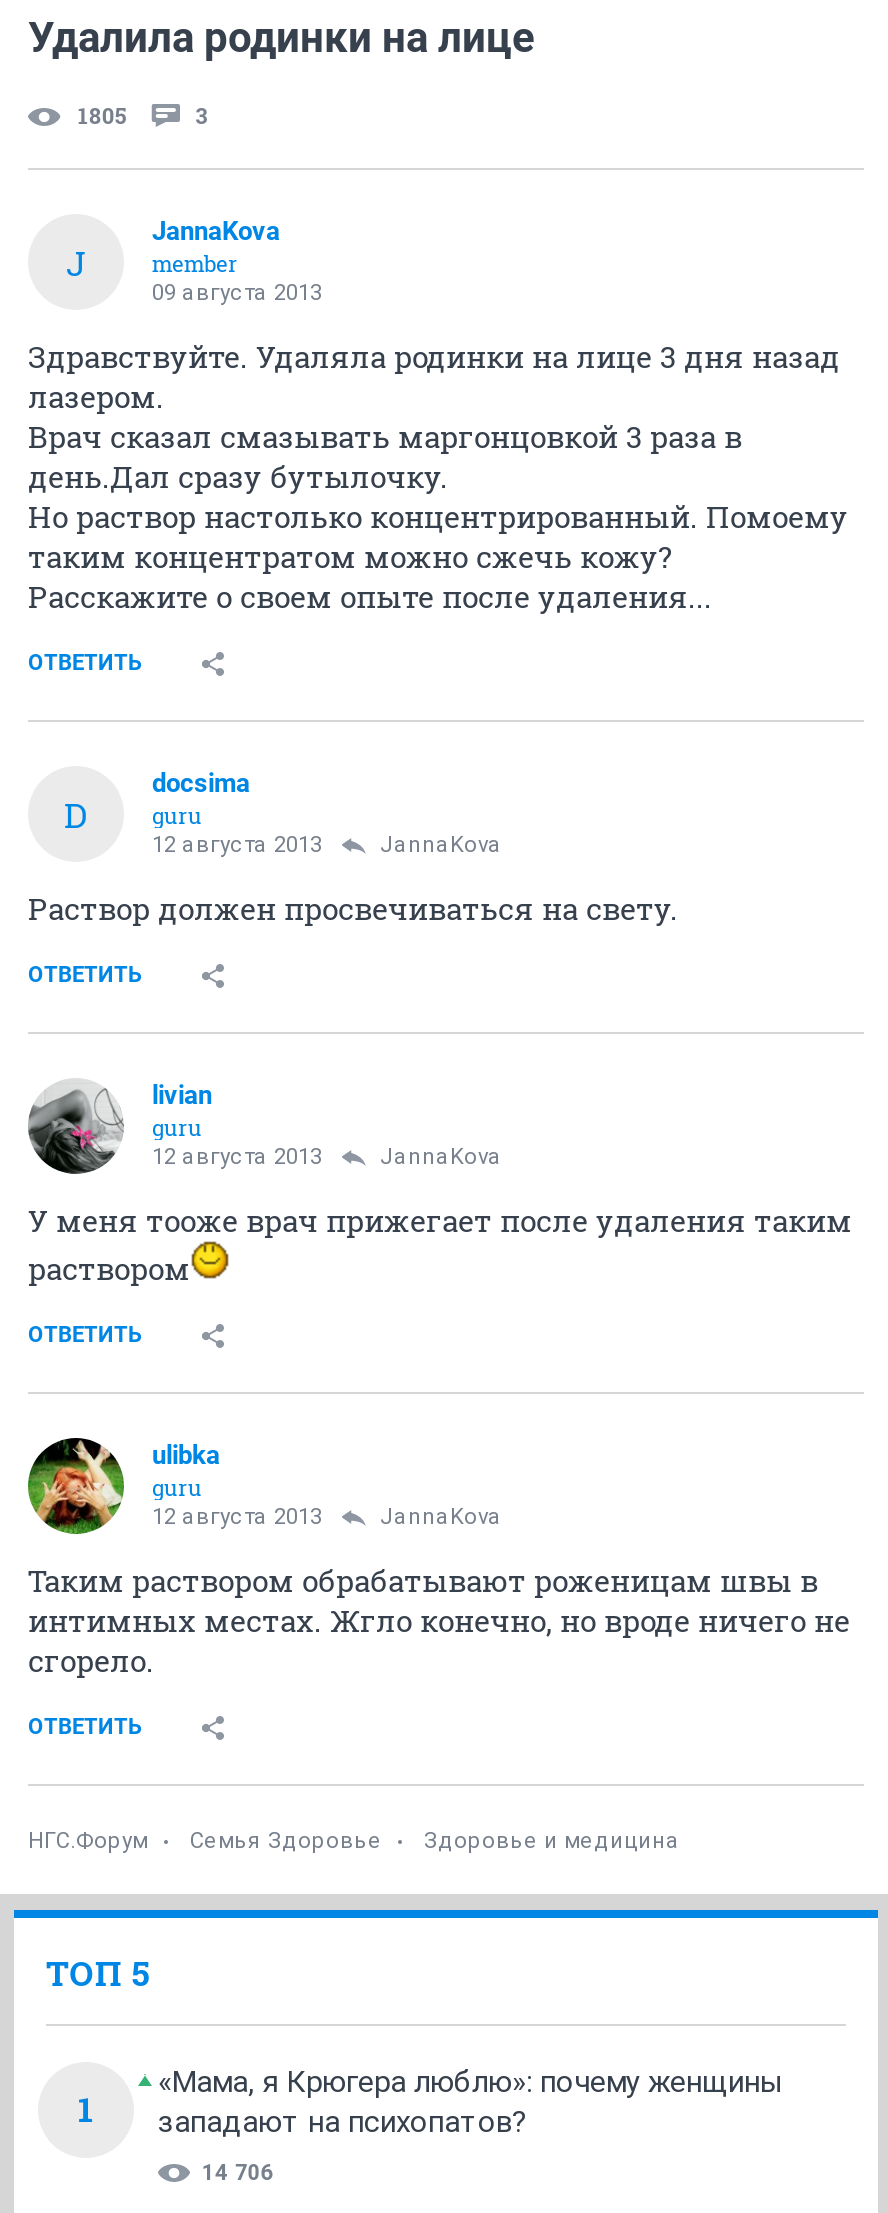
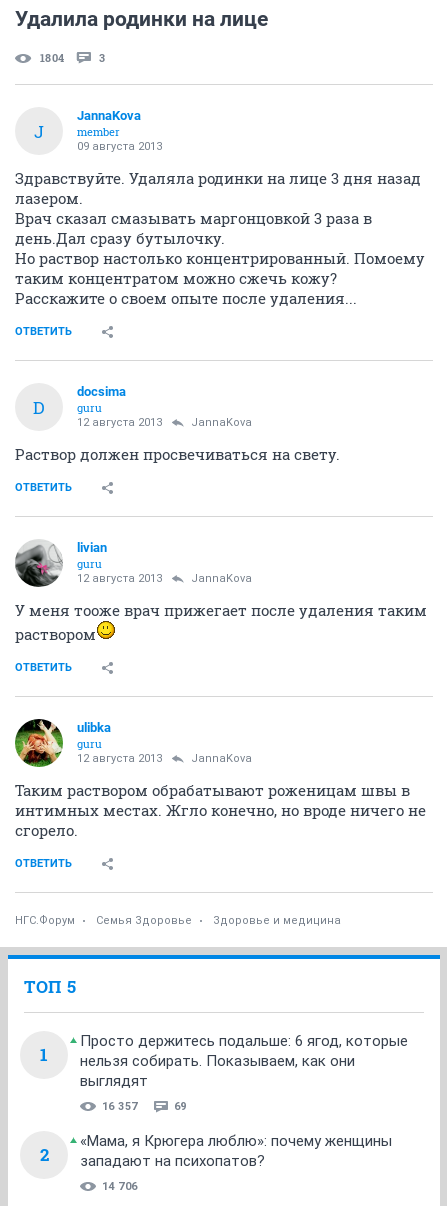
[78,100,128,130] 1805 -> [40,50,65,65] 1804
none -> [39,1032,408,1166] Просто держитесь подальше: 6 ягод, которые | нельзя собирать. Показываем, как они | выглядят | 16 357 | 69 | 2

